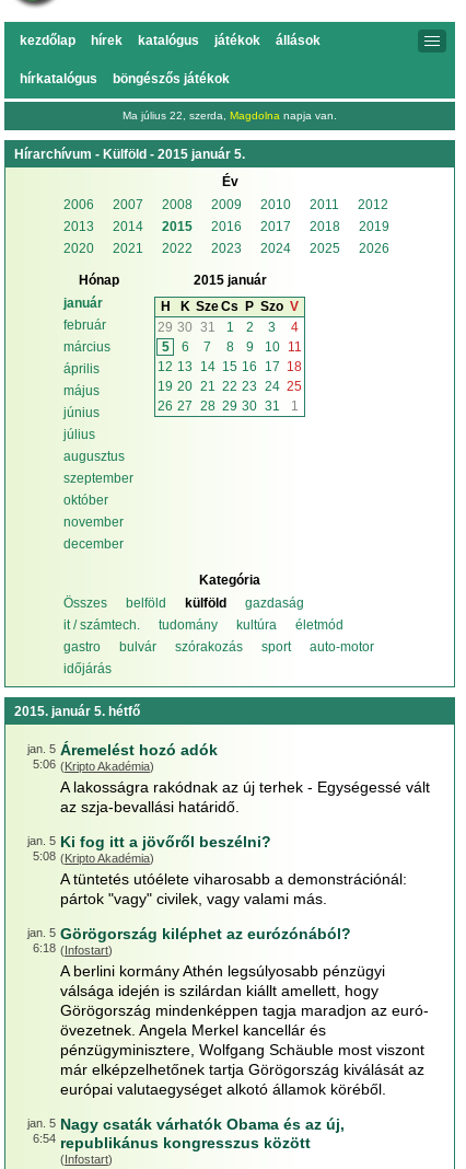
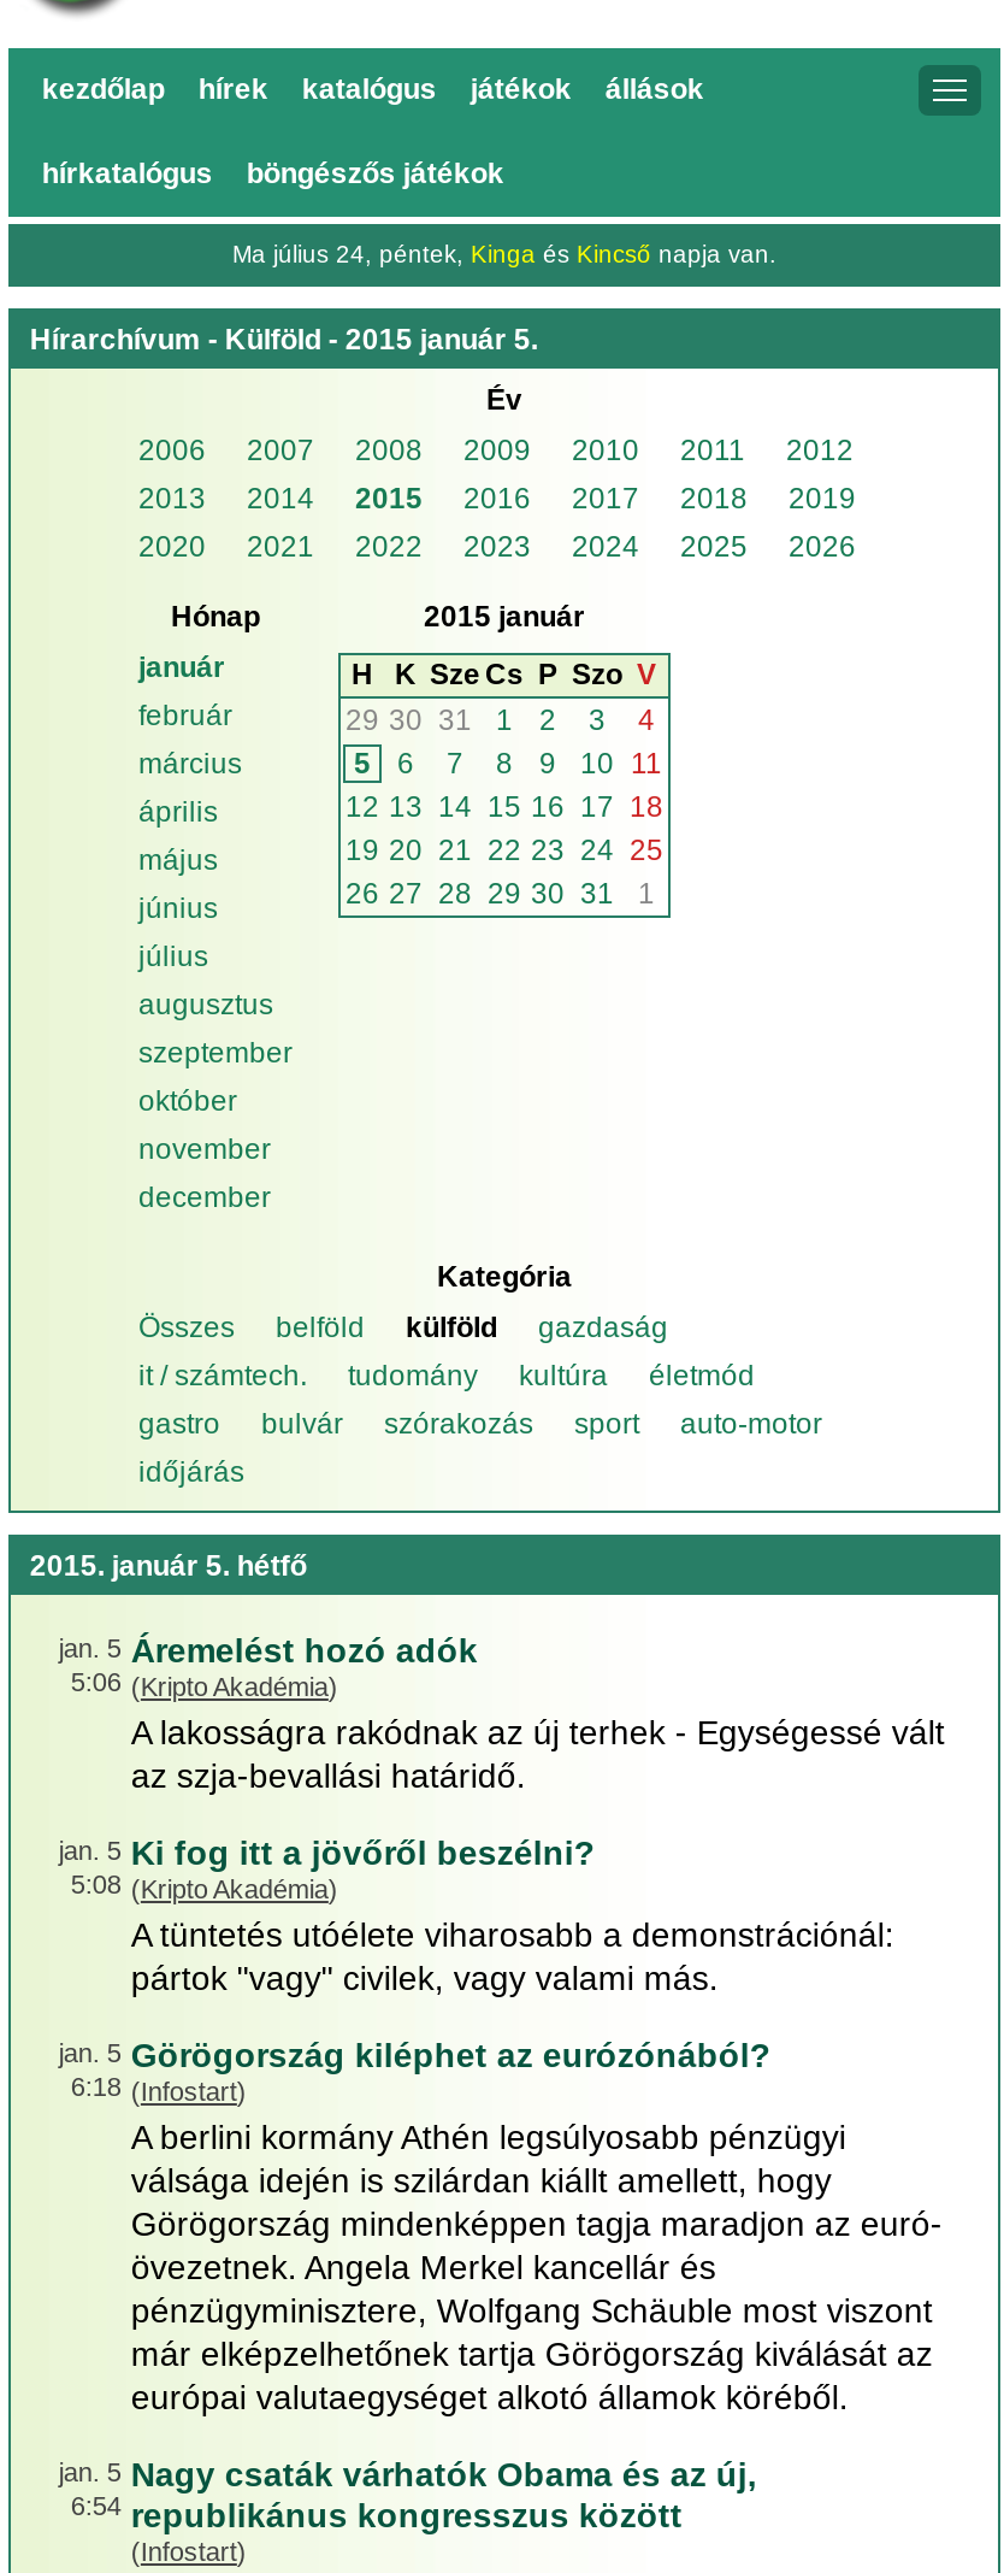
[123,109,337,121] Ma július 22, szerda, Magdolna napja van. -> [232,241,776,267] Ma július 24, péntek, Kinga és Kincső napja van.

